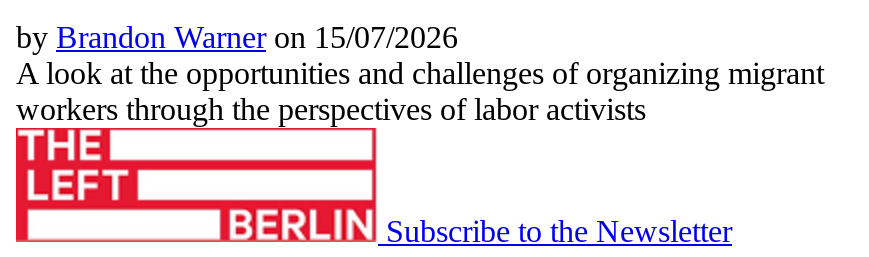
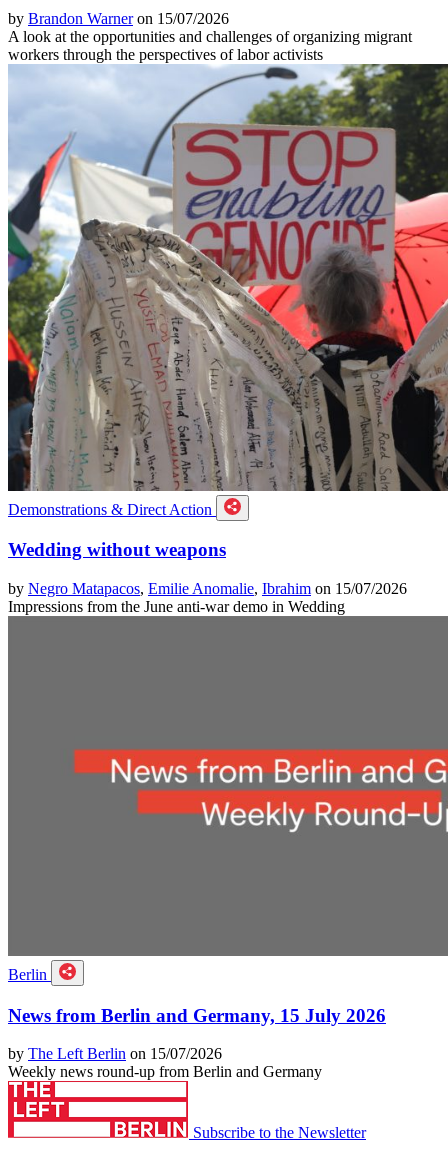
none -> [7,63,445,615] [image] | Demonstrations & Direct Action | Wedding without weapons | by Negro Matapacos, Emilie Anomalie, Ibrahim on 15/07/2026 | Impressions from the June anti-war demo in Wedding
none -> [7,615,445,1080] [image] | Berlin | News from Berlin and Germany, 15 July 2026 | by The Left Berlin on 15/07/2026 | Weekly news round-up from Berlin and Germany

